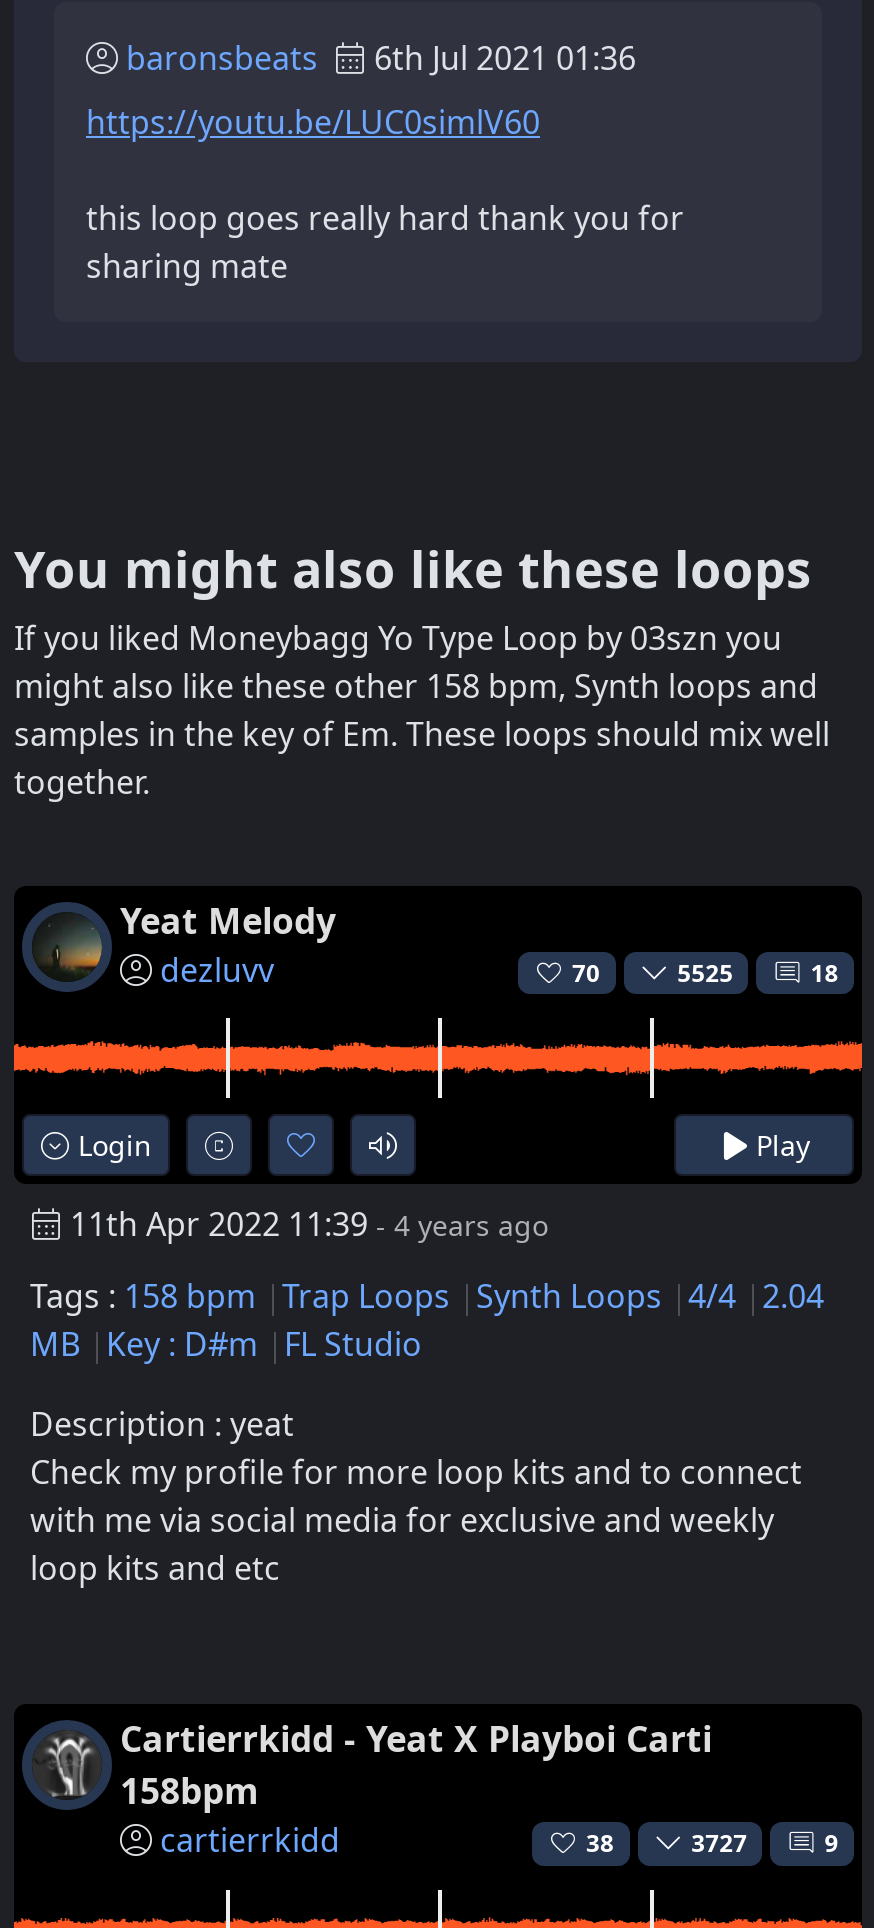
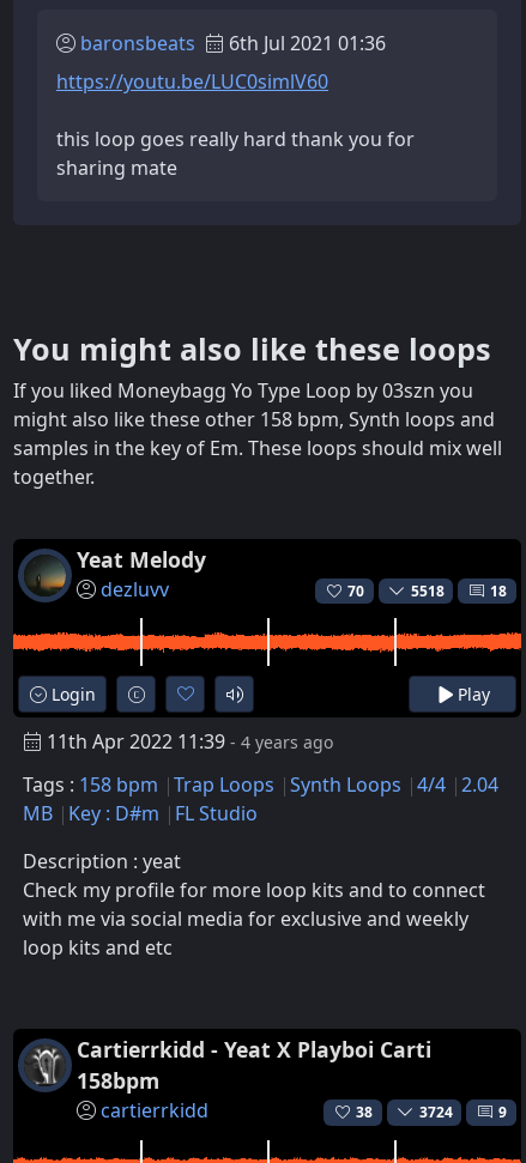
[677,956,733,990] 5525 -> [410,581,444,602] 5518
[691,1827,747,1861] 3727 -> [419,1102,452,1123] 3724

